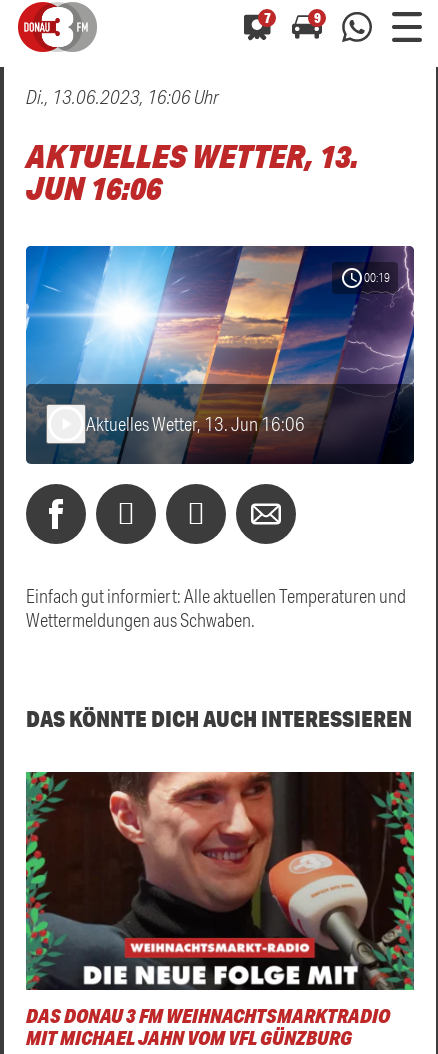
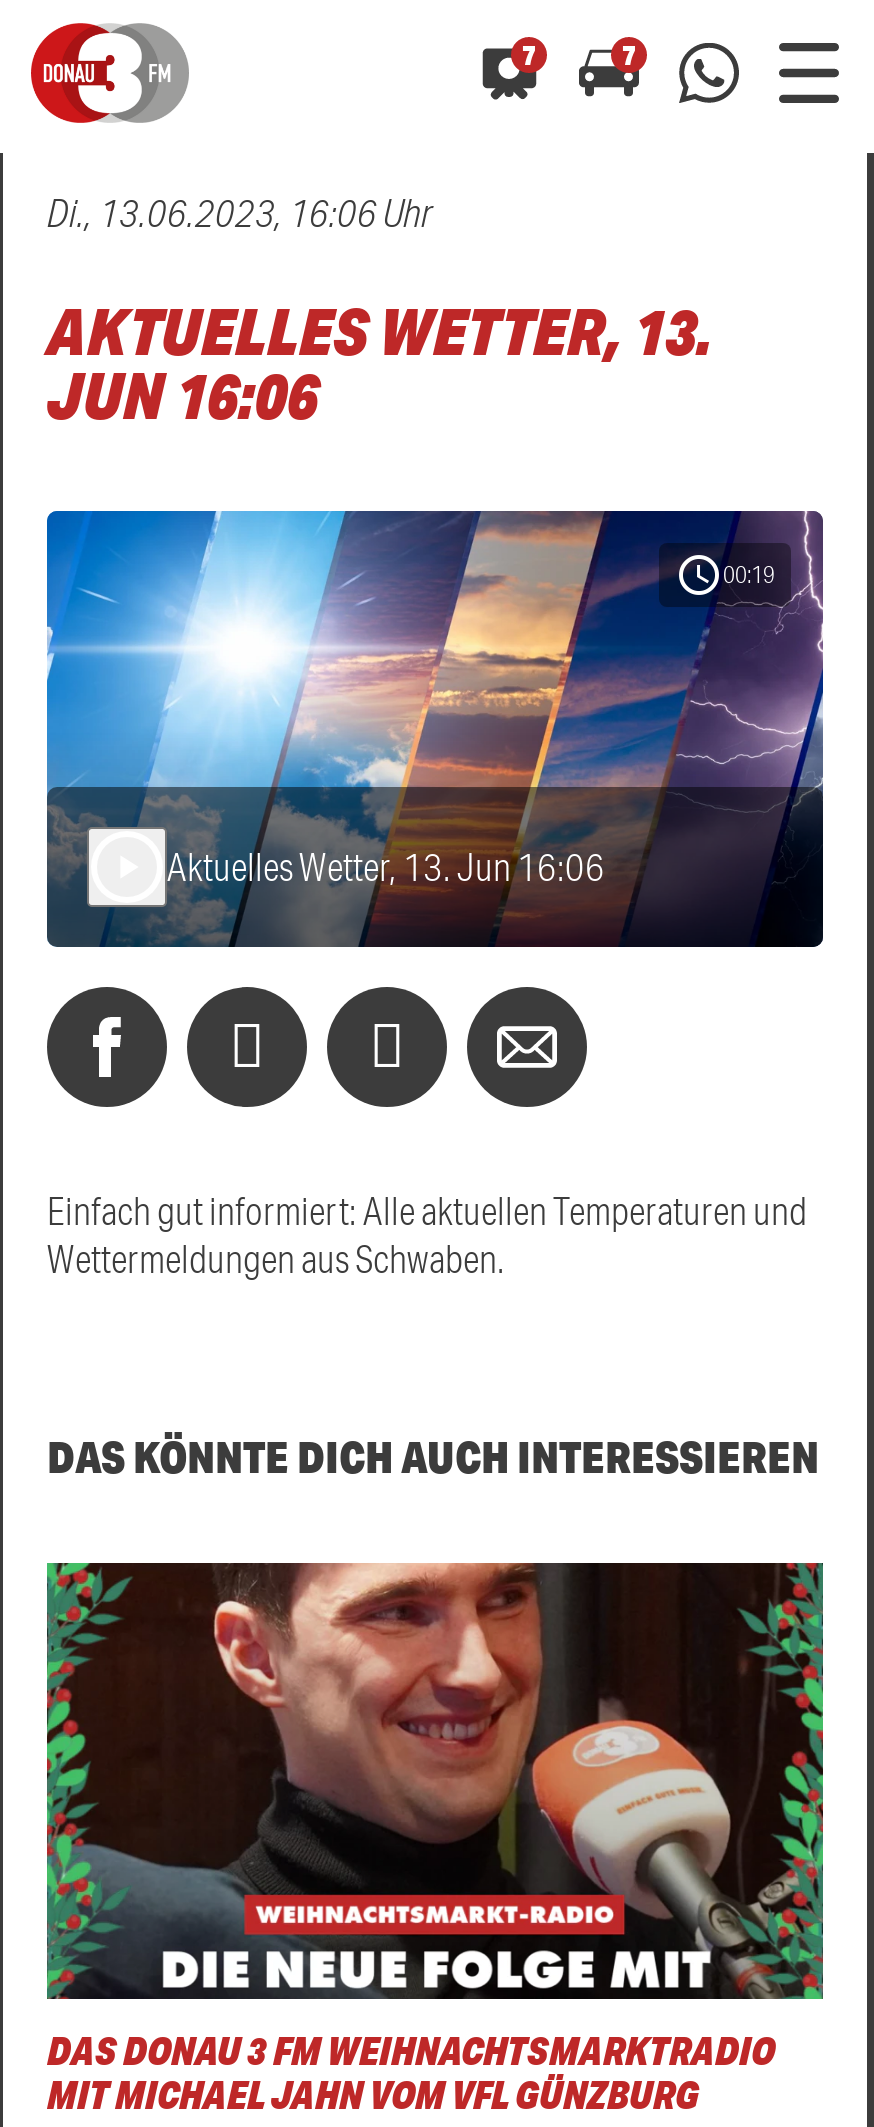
[313,9,320,27] 9 -> [622,37,636,73] 7

